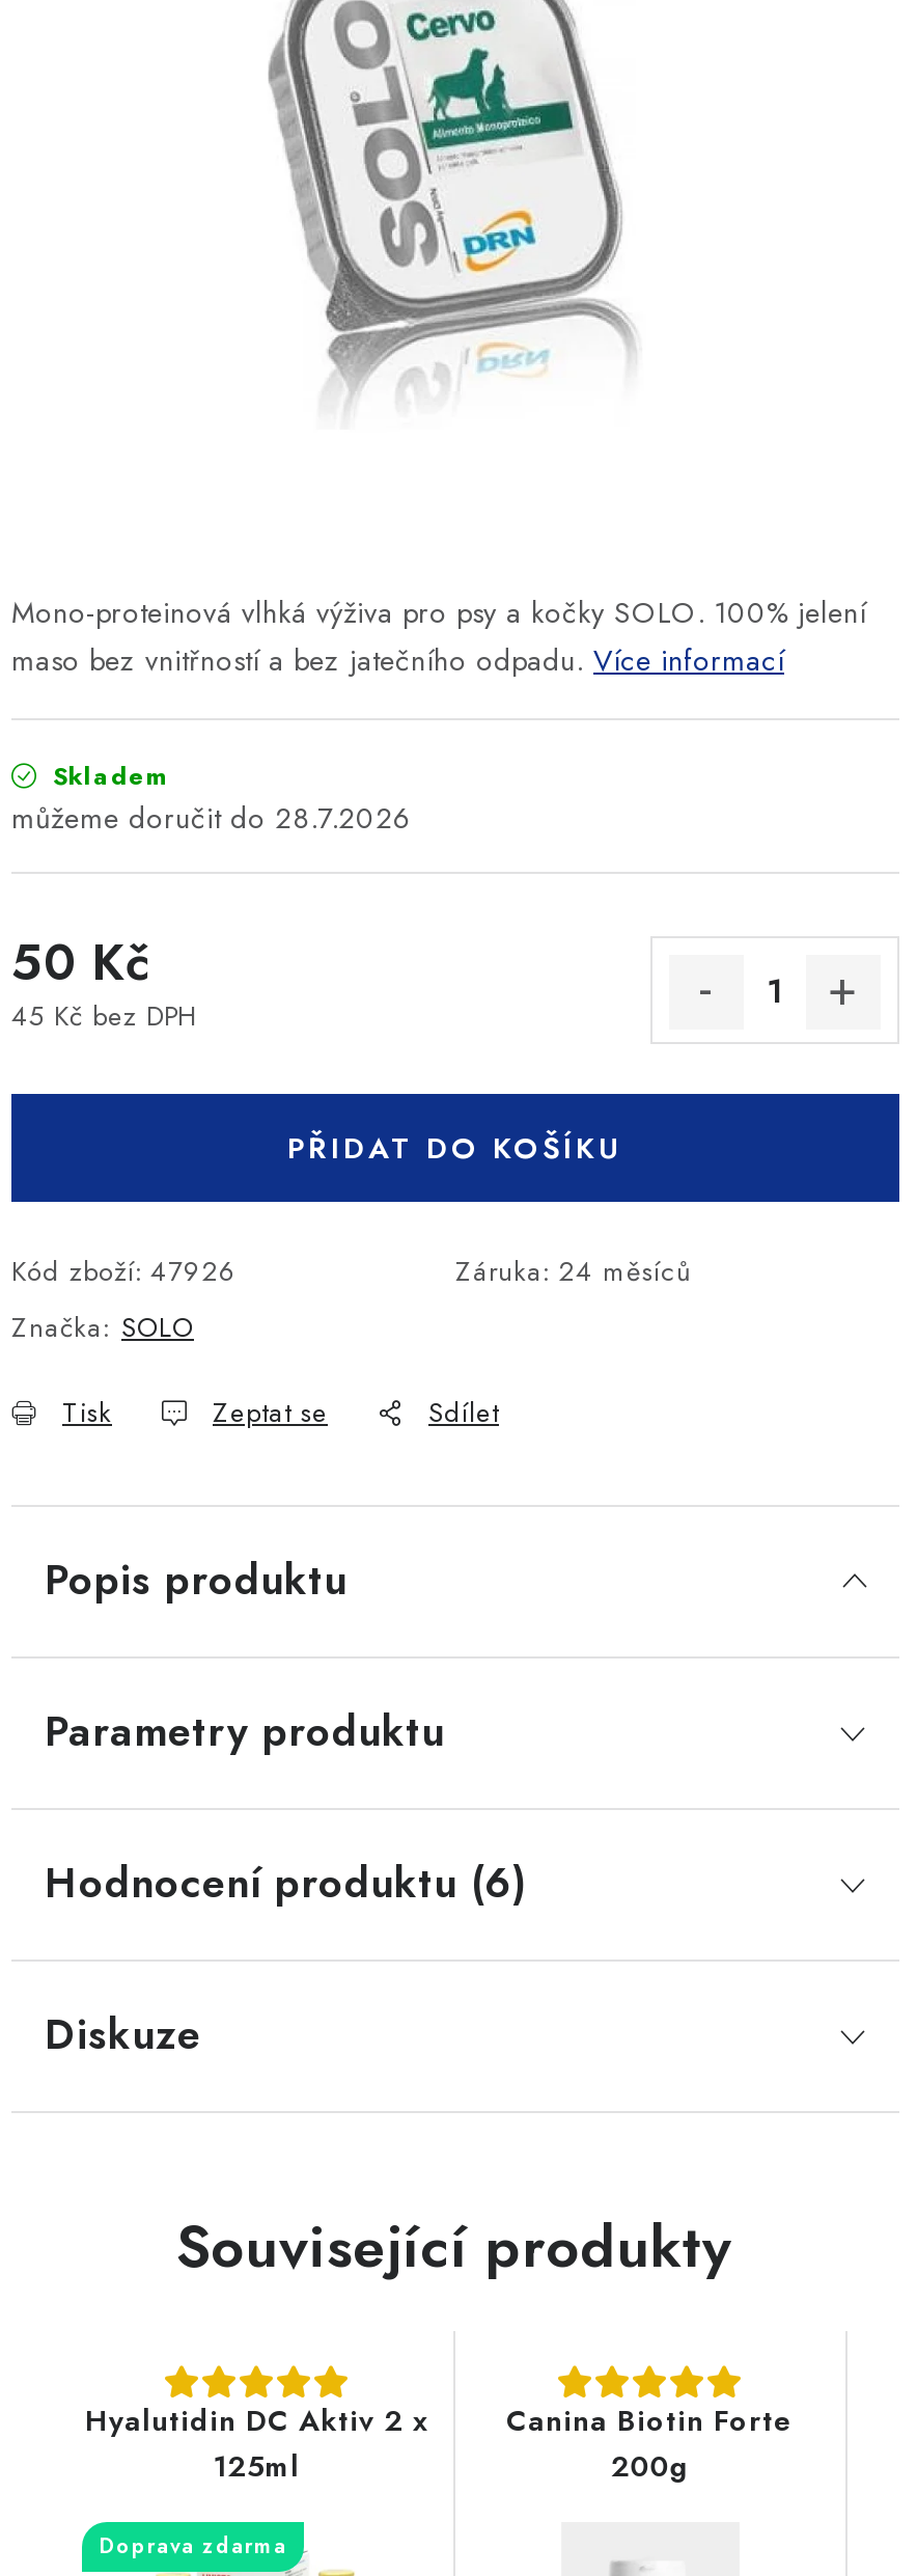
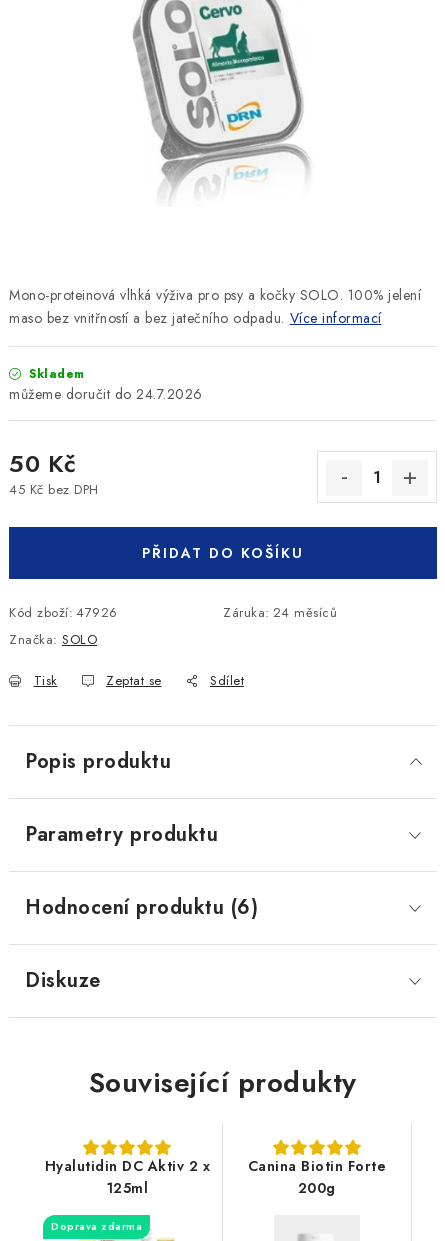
[275,797,413,839] 28.7.2026 -> [136,384,202,404] 24.7.2026

